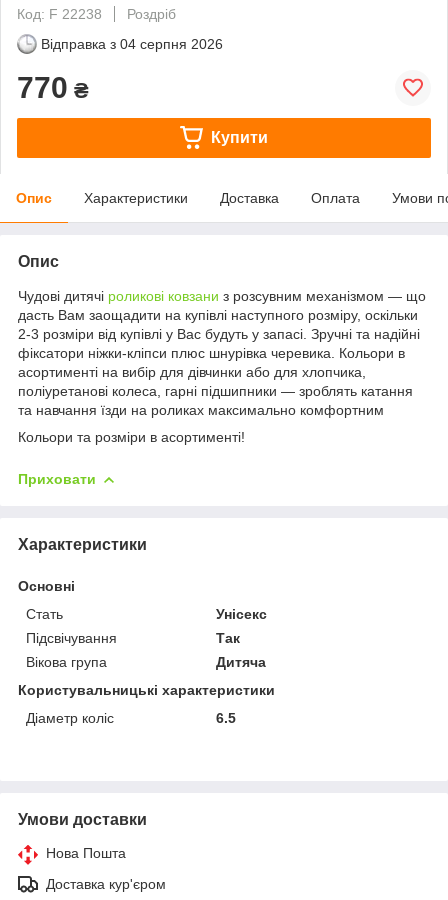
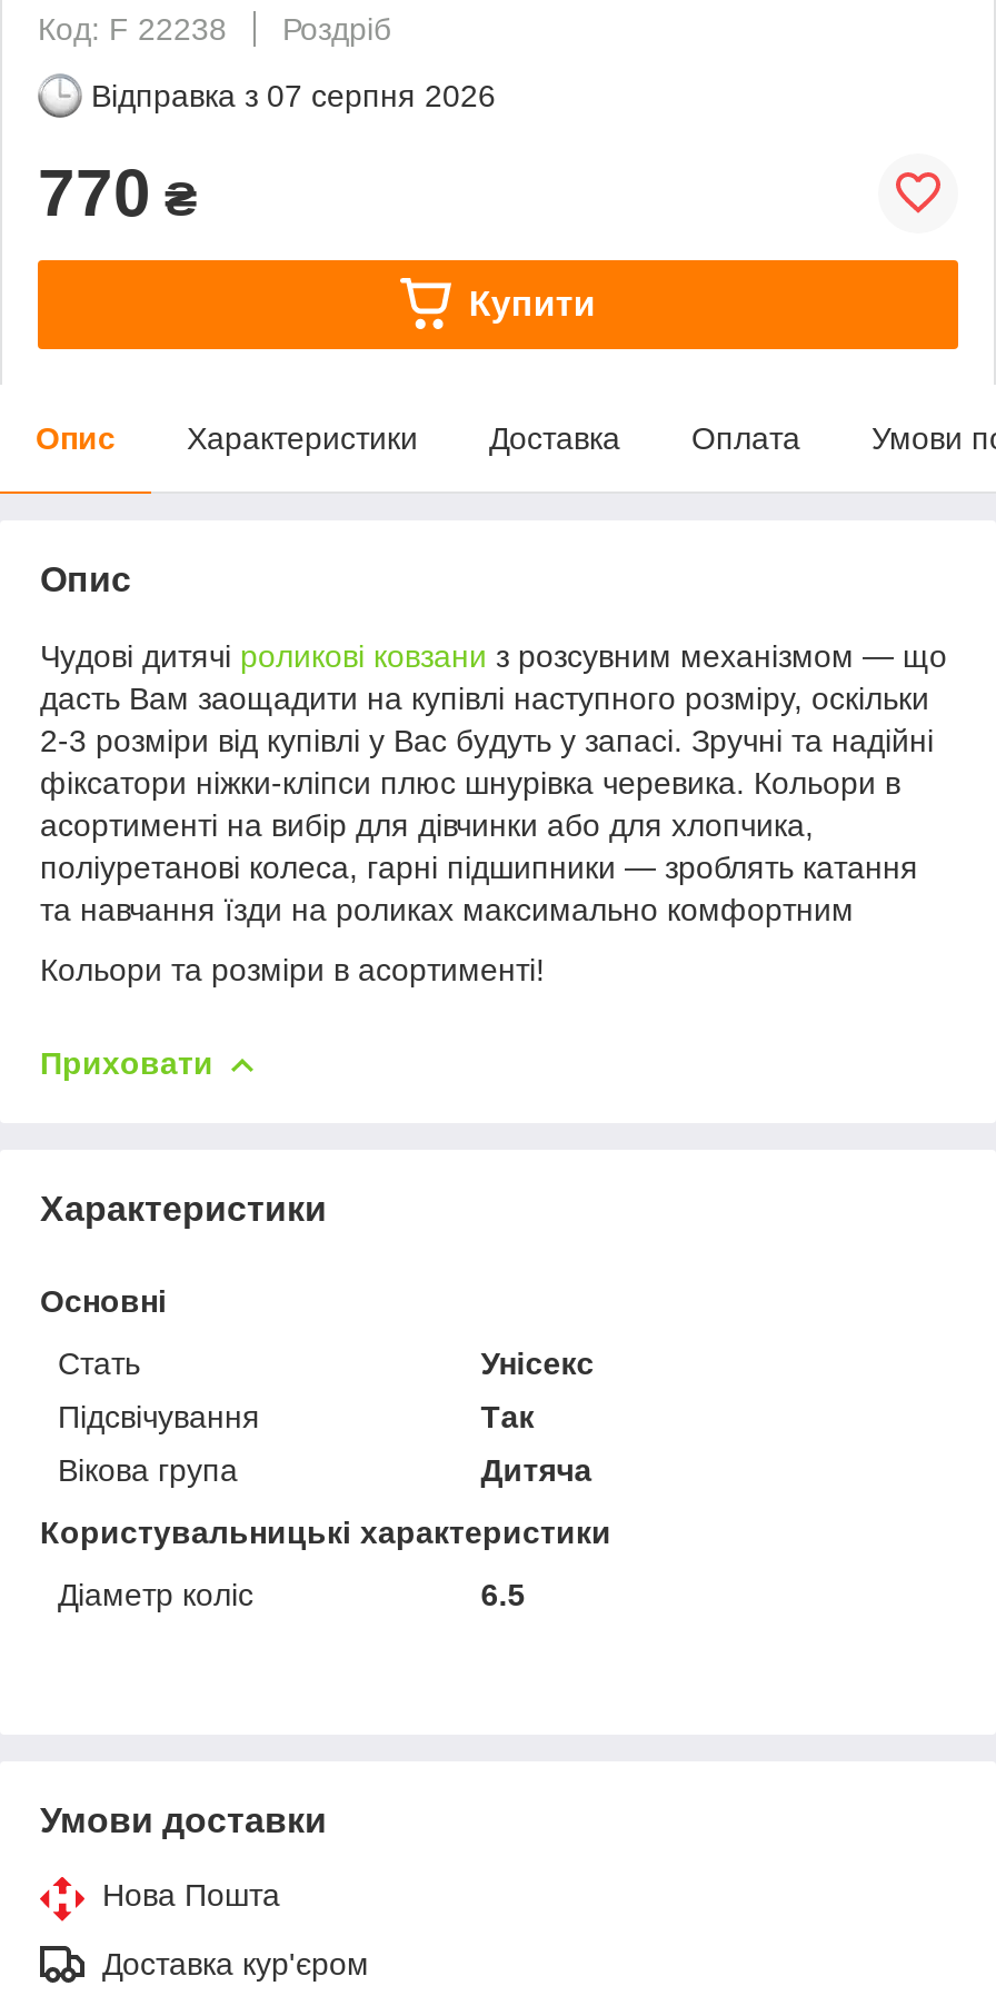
[41,36,223,52] Відправка з 04 серпня 2026 -> [91,77,496,113] Відправка з 07 серпня 2026

